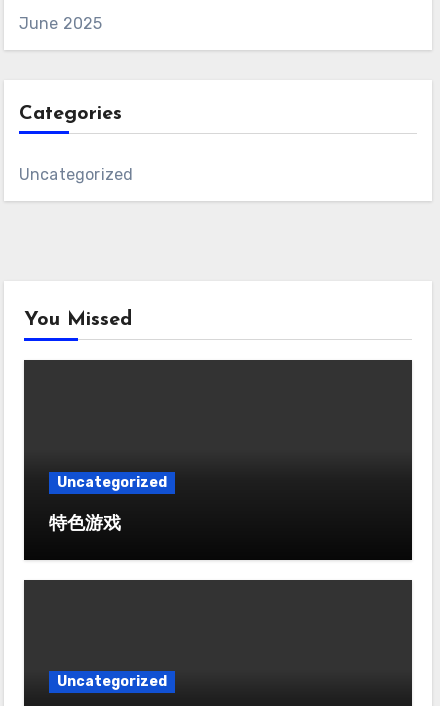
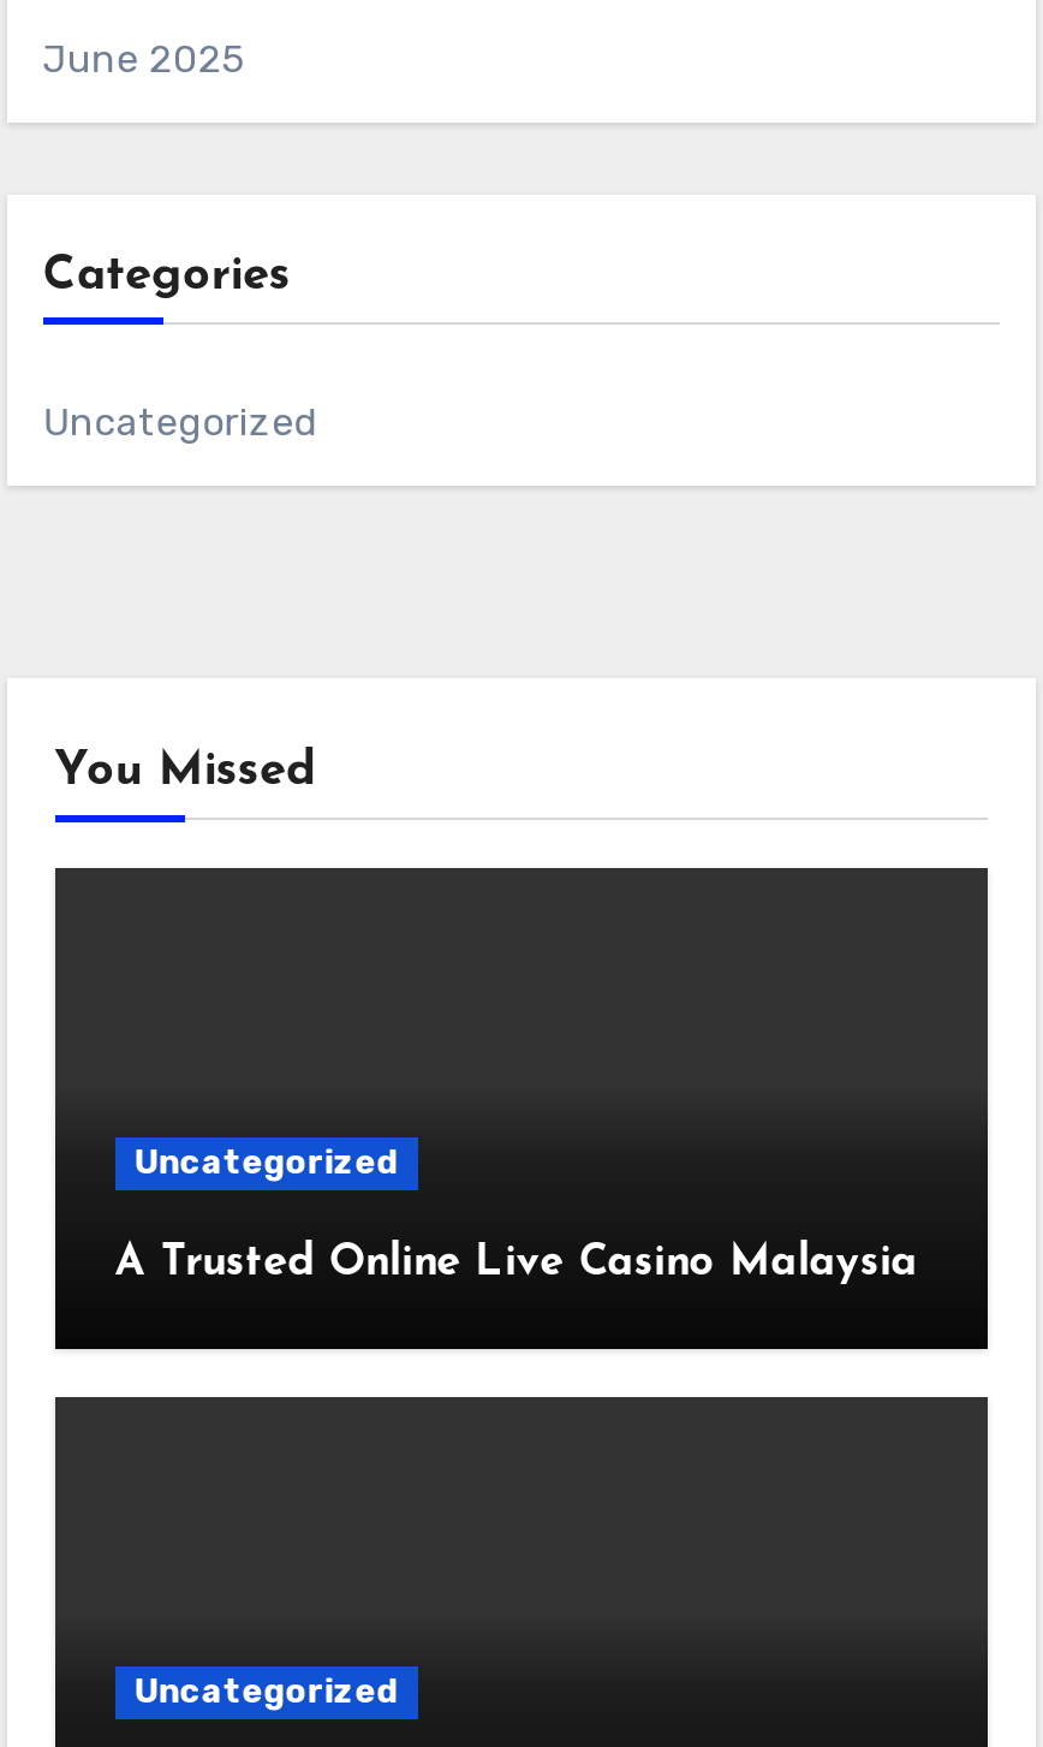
[49,515,121,534] 特色游戏 -> [115,1241,918,1287] A Trusted Online Live Casino Malaysia

